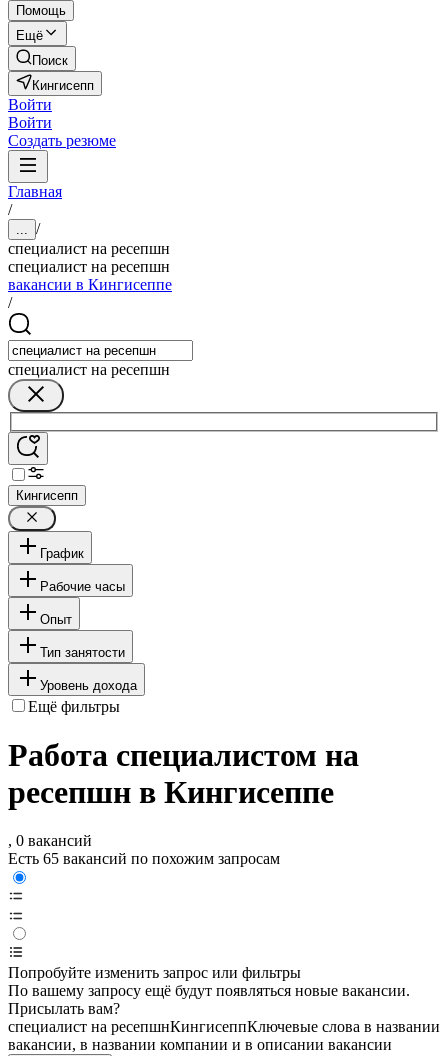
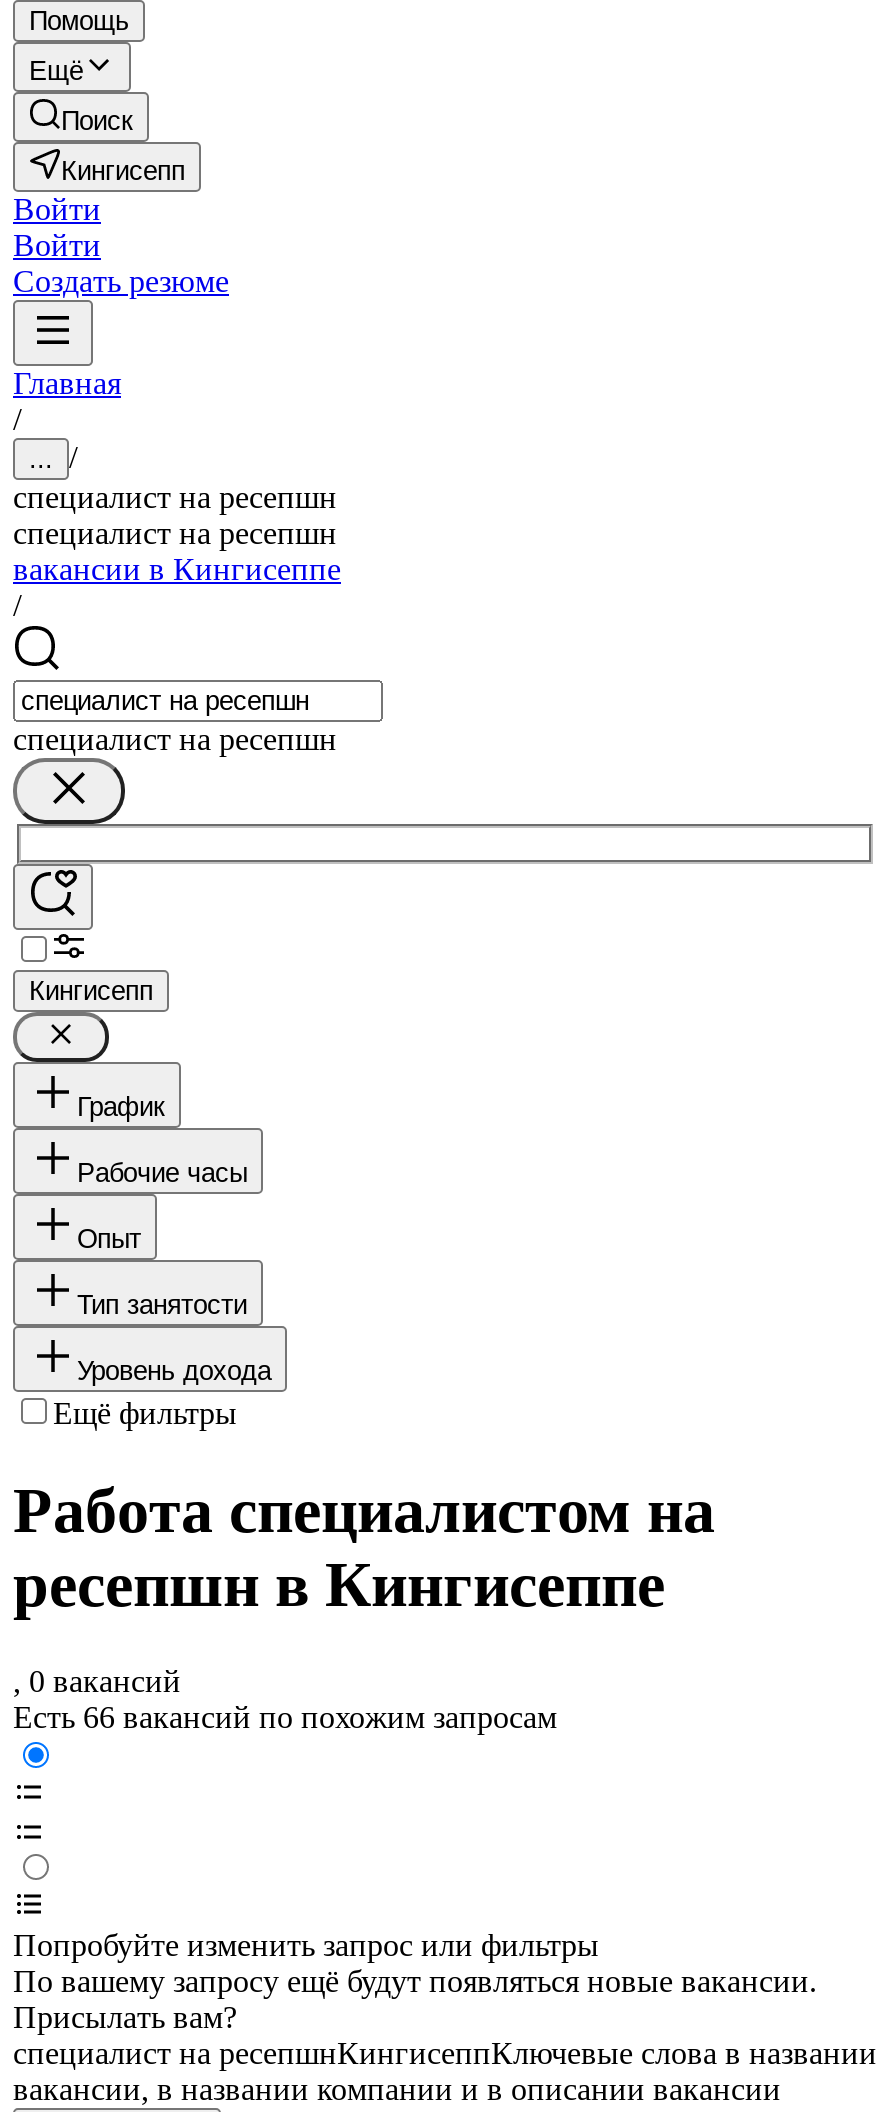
[8,850,280,867] Есть 65 вакансий по похожим запросам -> [13,1701,557,1735] Есть 66 вакансий по похожим запросам

